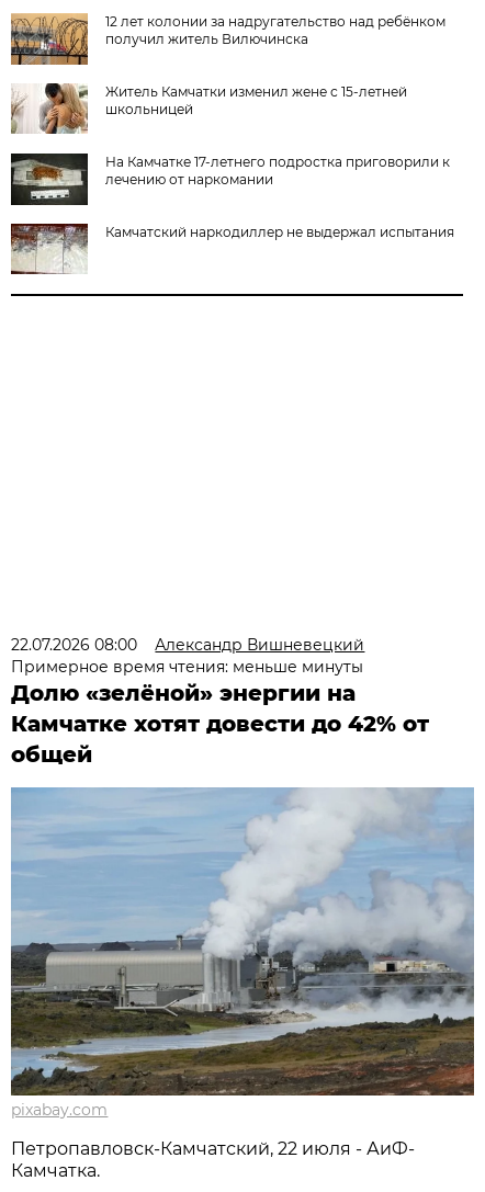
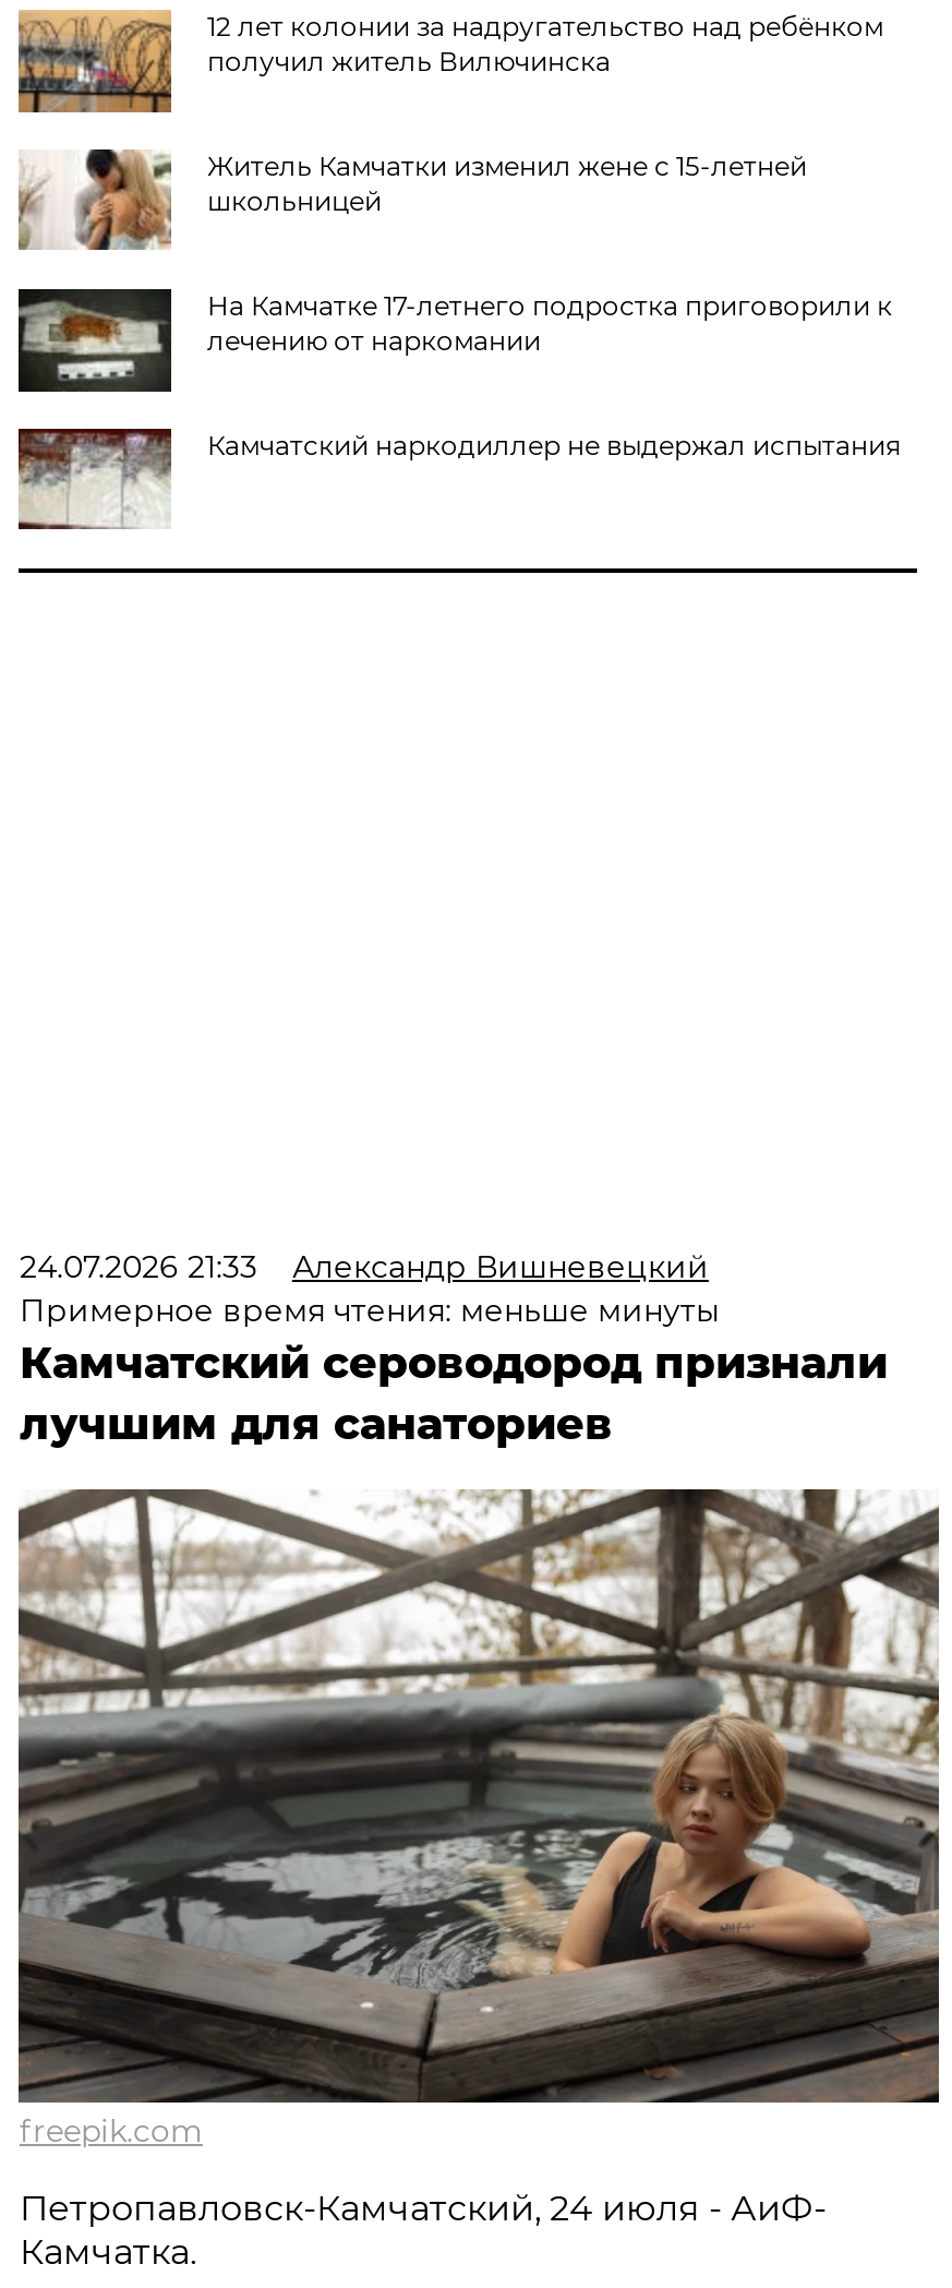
[11,635,365,655] 22.07.2026 08:00 Александр Вишневецкий -> [19,1247,709,1286] 24.07.2026 21:33 Александр Вишневецкий
[11,680,429,768] Долю «зелёной» энергии на | Камчатке хотят довести до 42% от | общей -> [19,1337,887,1450] Камчатский сероводород признали | лучшим для санаториев
[11,786,474,1120] [image] | pixabay.com -> [16,1489,941,2151] [image] | freepik.com
[11,1139,415,1160] Петропавловск-Камчатский, 22 июля - АиФ- -> [19,2188,826,2229] Петропавловск-Камчатский, 24 июля - АиФ-

